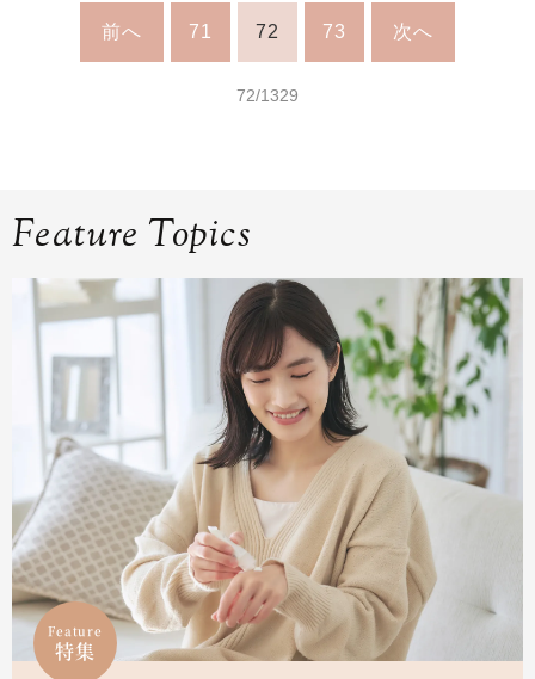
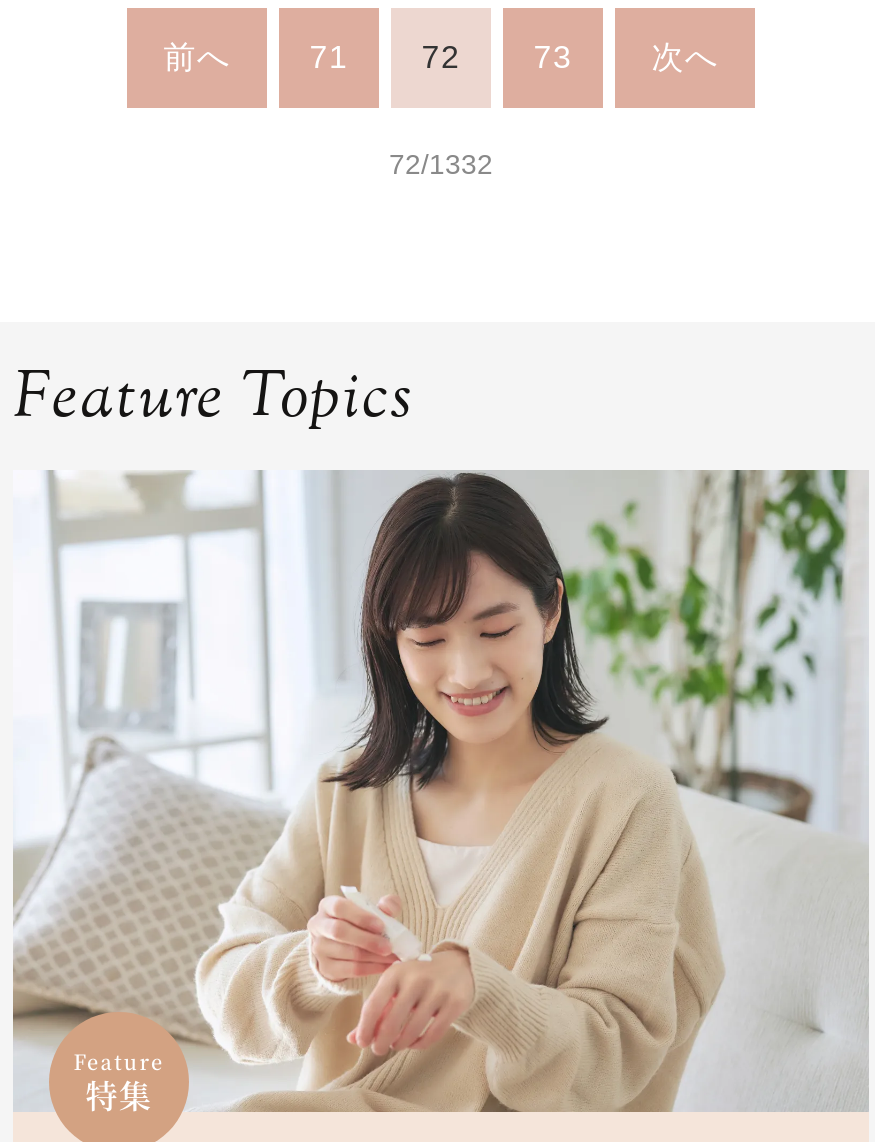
[236,86,299,105] 72/1329 -> [389,148,493,180] 72/1332

